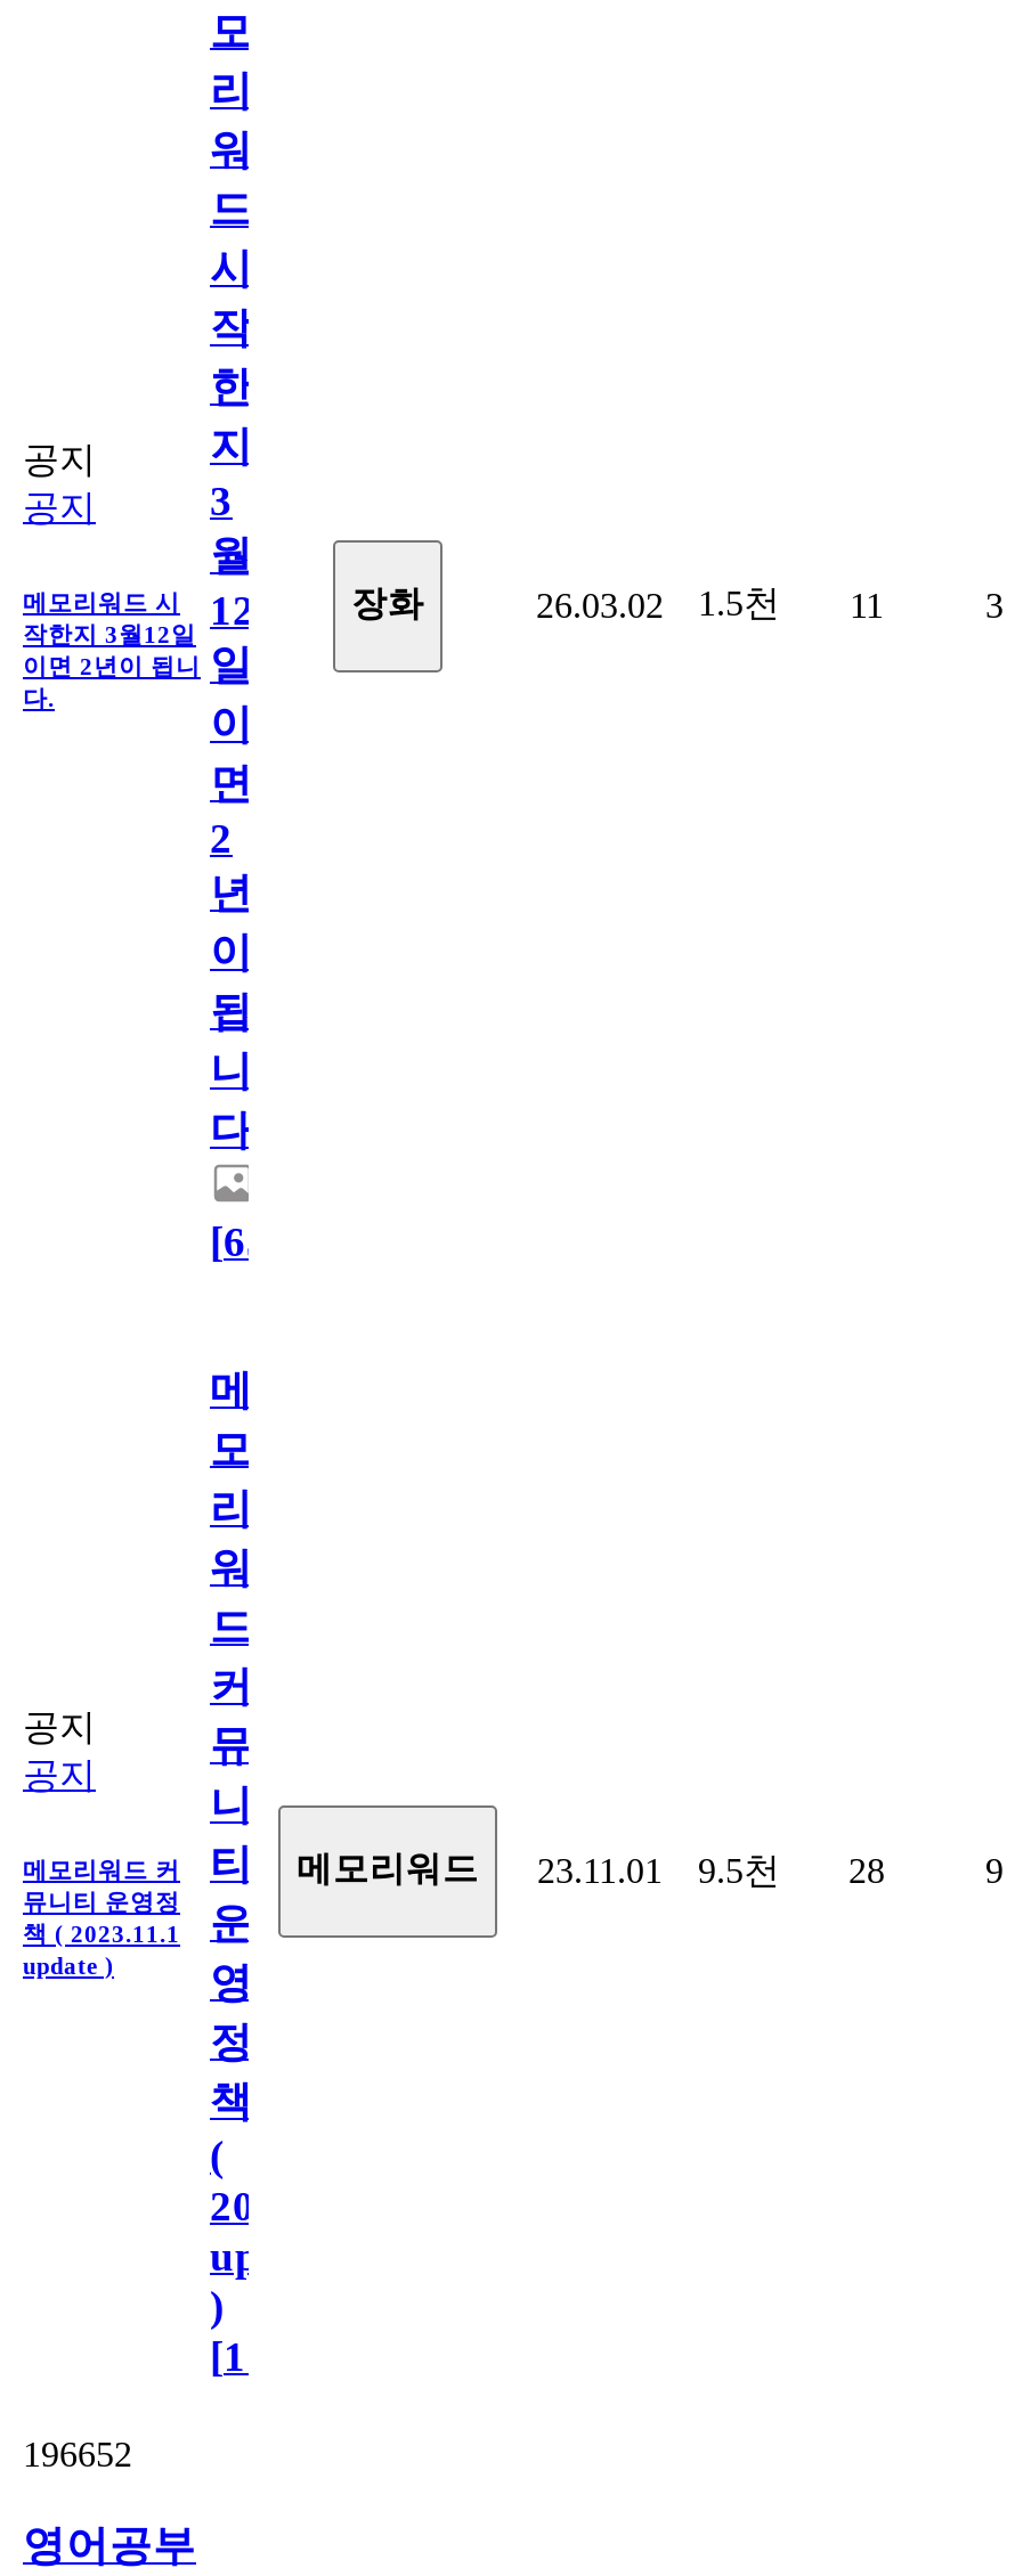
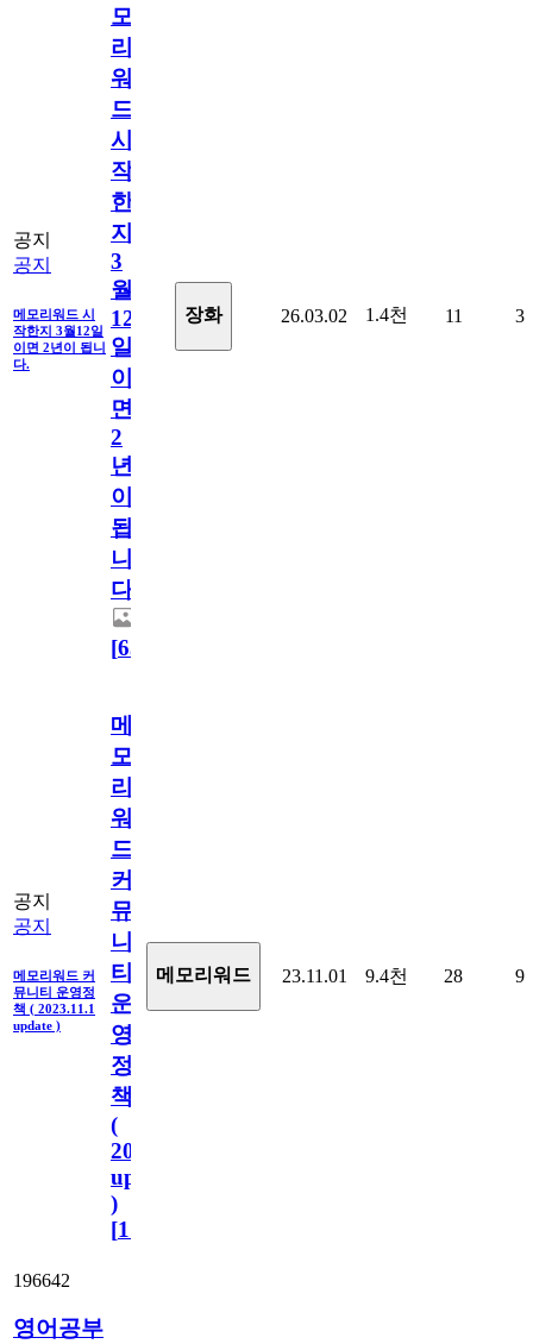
[536,582,884,623] 26.03.02 1.5천 11 -> [281,304,462,325] 26.03.02 1.4천 11
[23,1840,885,1889] 메모리워드 커 티 메모리워드 23.11.01 9.5천 28 -> [13,960,463,985] 메모리워드 커 티 메모리워드 23.11.01 9.4천 28
[23,2434,132,2472] 196652 -> [13,1270,70,1290] 196642

